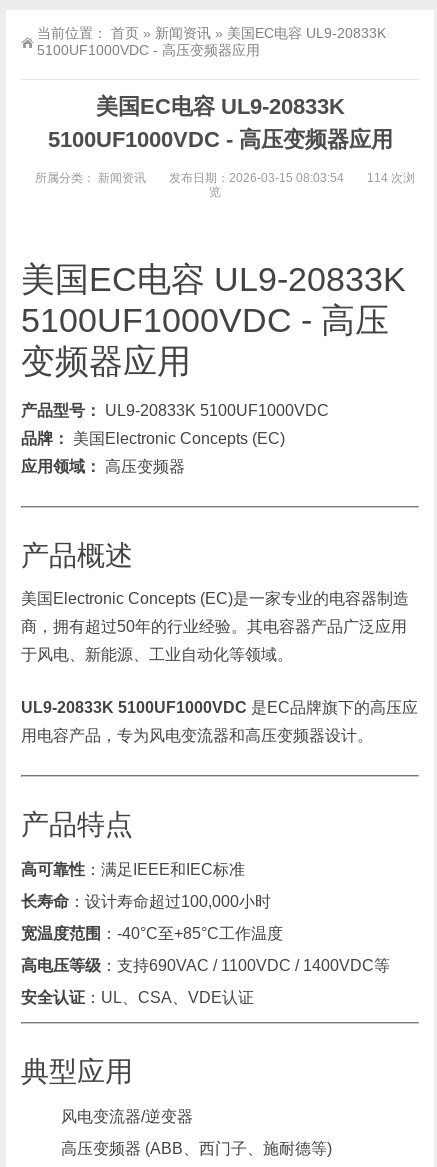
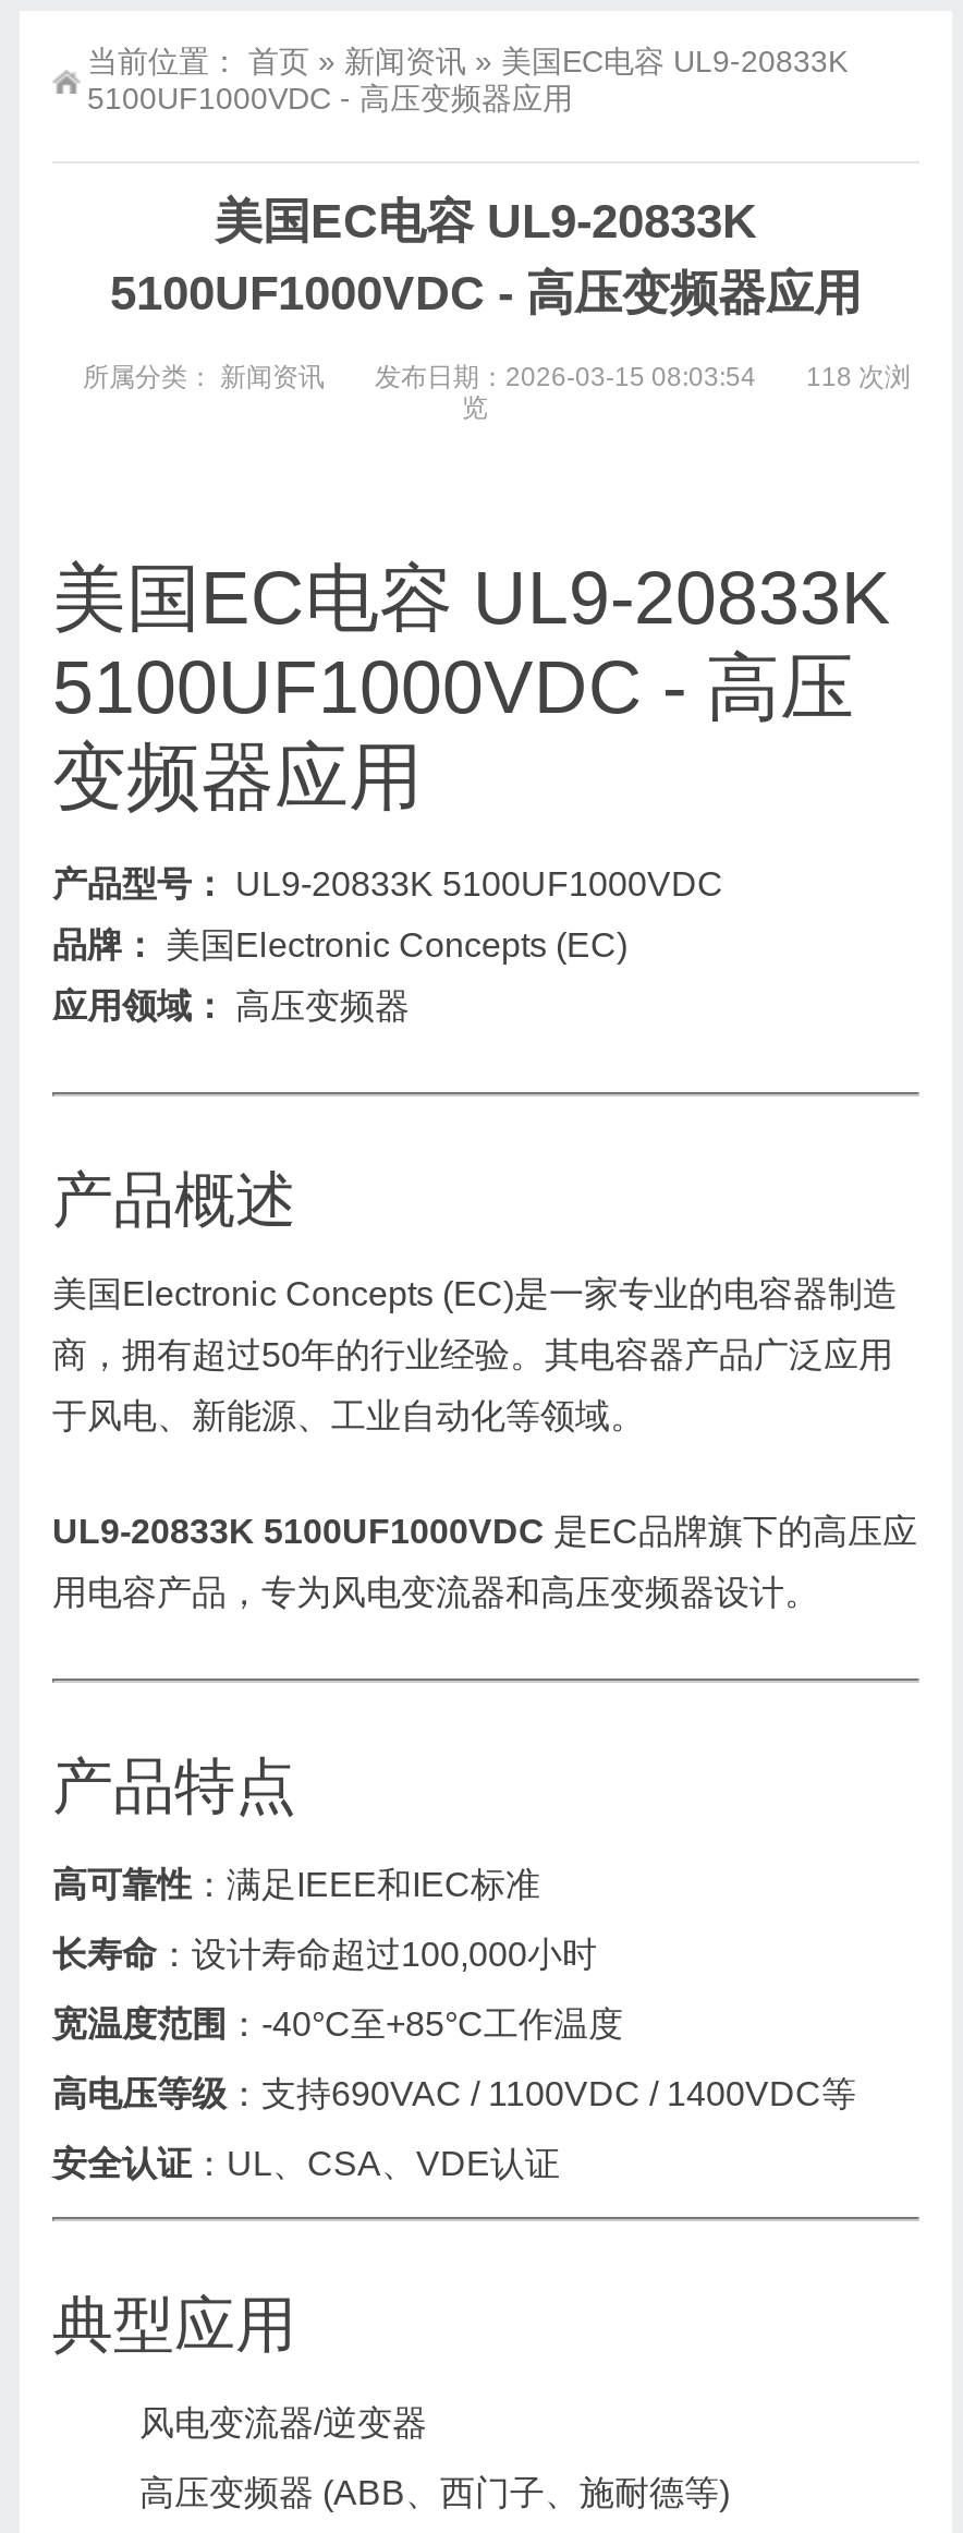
[35,171,415,185] 所属分类： 新闻资讯 发布日期：2026-03-15 08:03:54 114 次浏 -> [83,362,911,392] 所属分类： 新闻资讯 发布日期：2026-03-15 08:03:54 118 次浏

